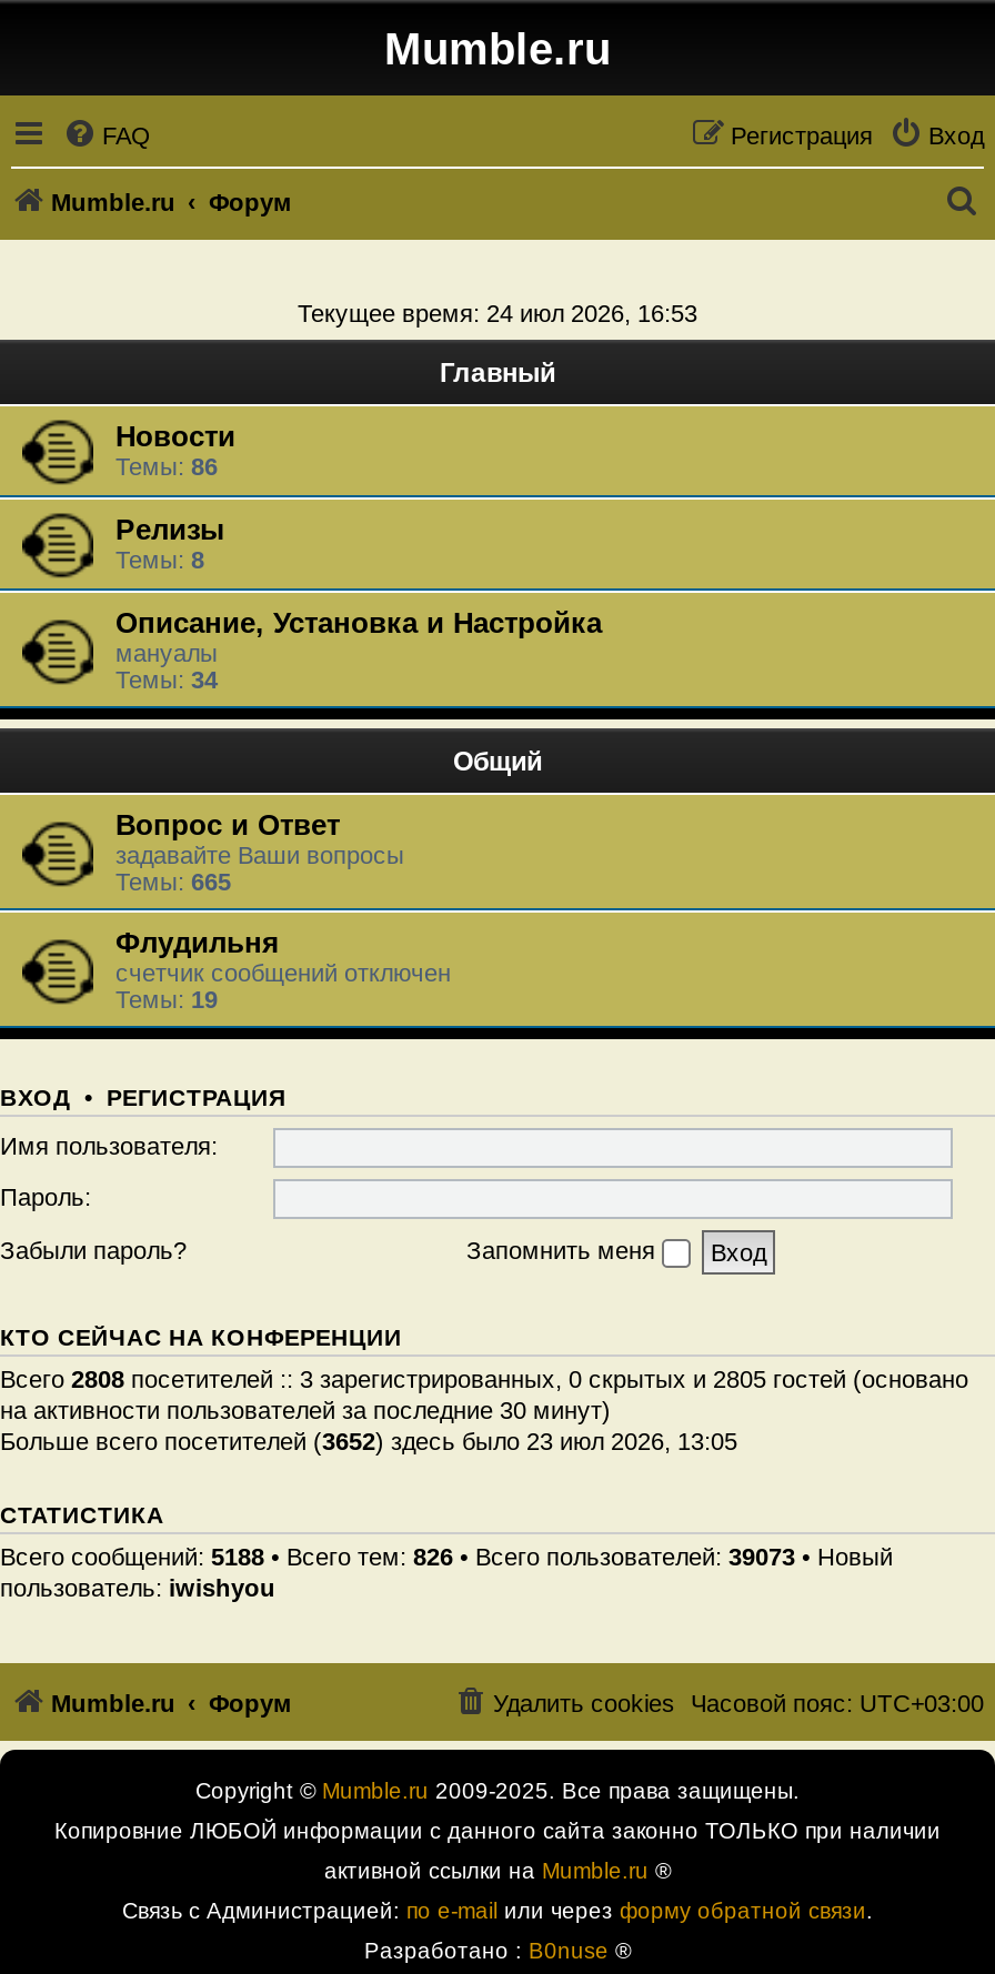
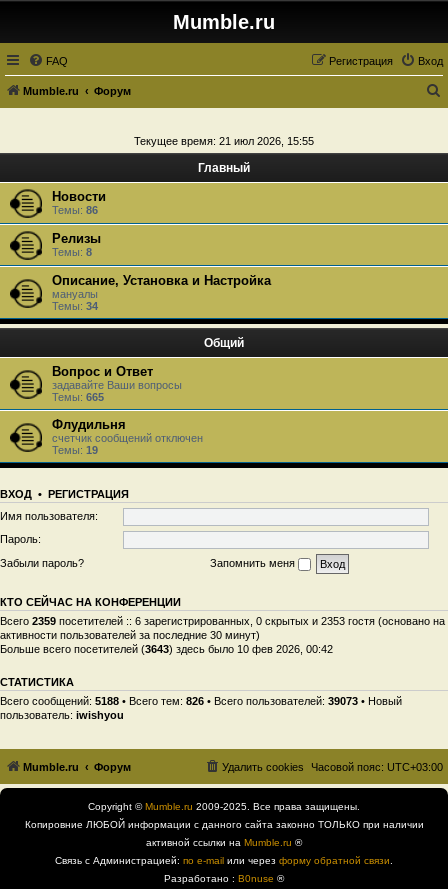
[298,300,697,326] Текущее время: 24 июл 2026, 16:53 -> [134,135,314,147] Текущее время: 21 июл 2026, 15:55
[0,1364,968,1453] Всего 2808 посетителей :: 3 зарегистрированных, 0 скрытых и 2805 гостей (основано | на активности пользователей за последние 30 минут) | Больше всего посетителей (3652) здесь было 23 июл 2026, 13:05 -> [0,614,445,654] Всего 2359 посетителей :: 6 зарегистрированных, 0 скрытых и 2353 гостя (основано на | активности пользователей за последние 30 минут) | Больше всего посетителей (3643) здесь было 10 фев 2026, 00:42

